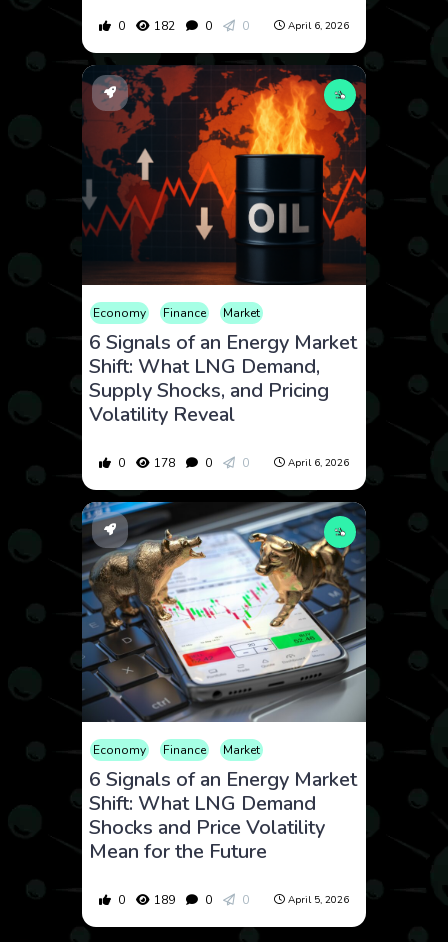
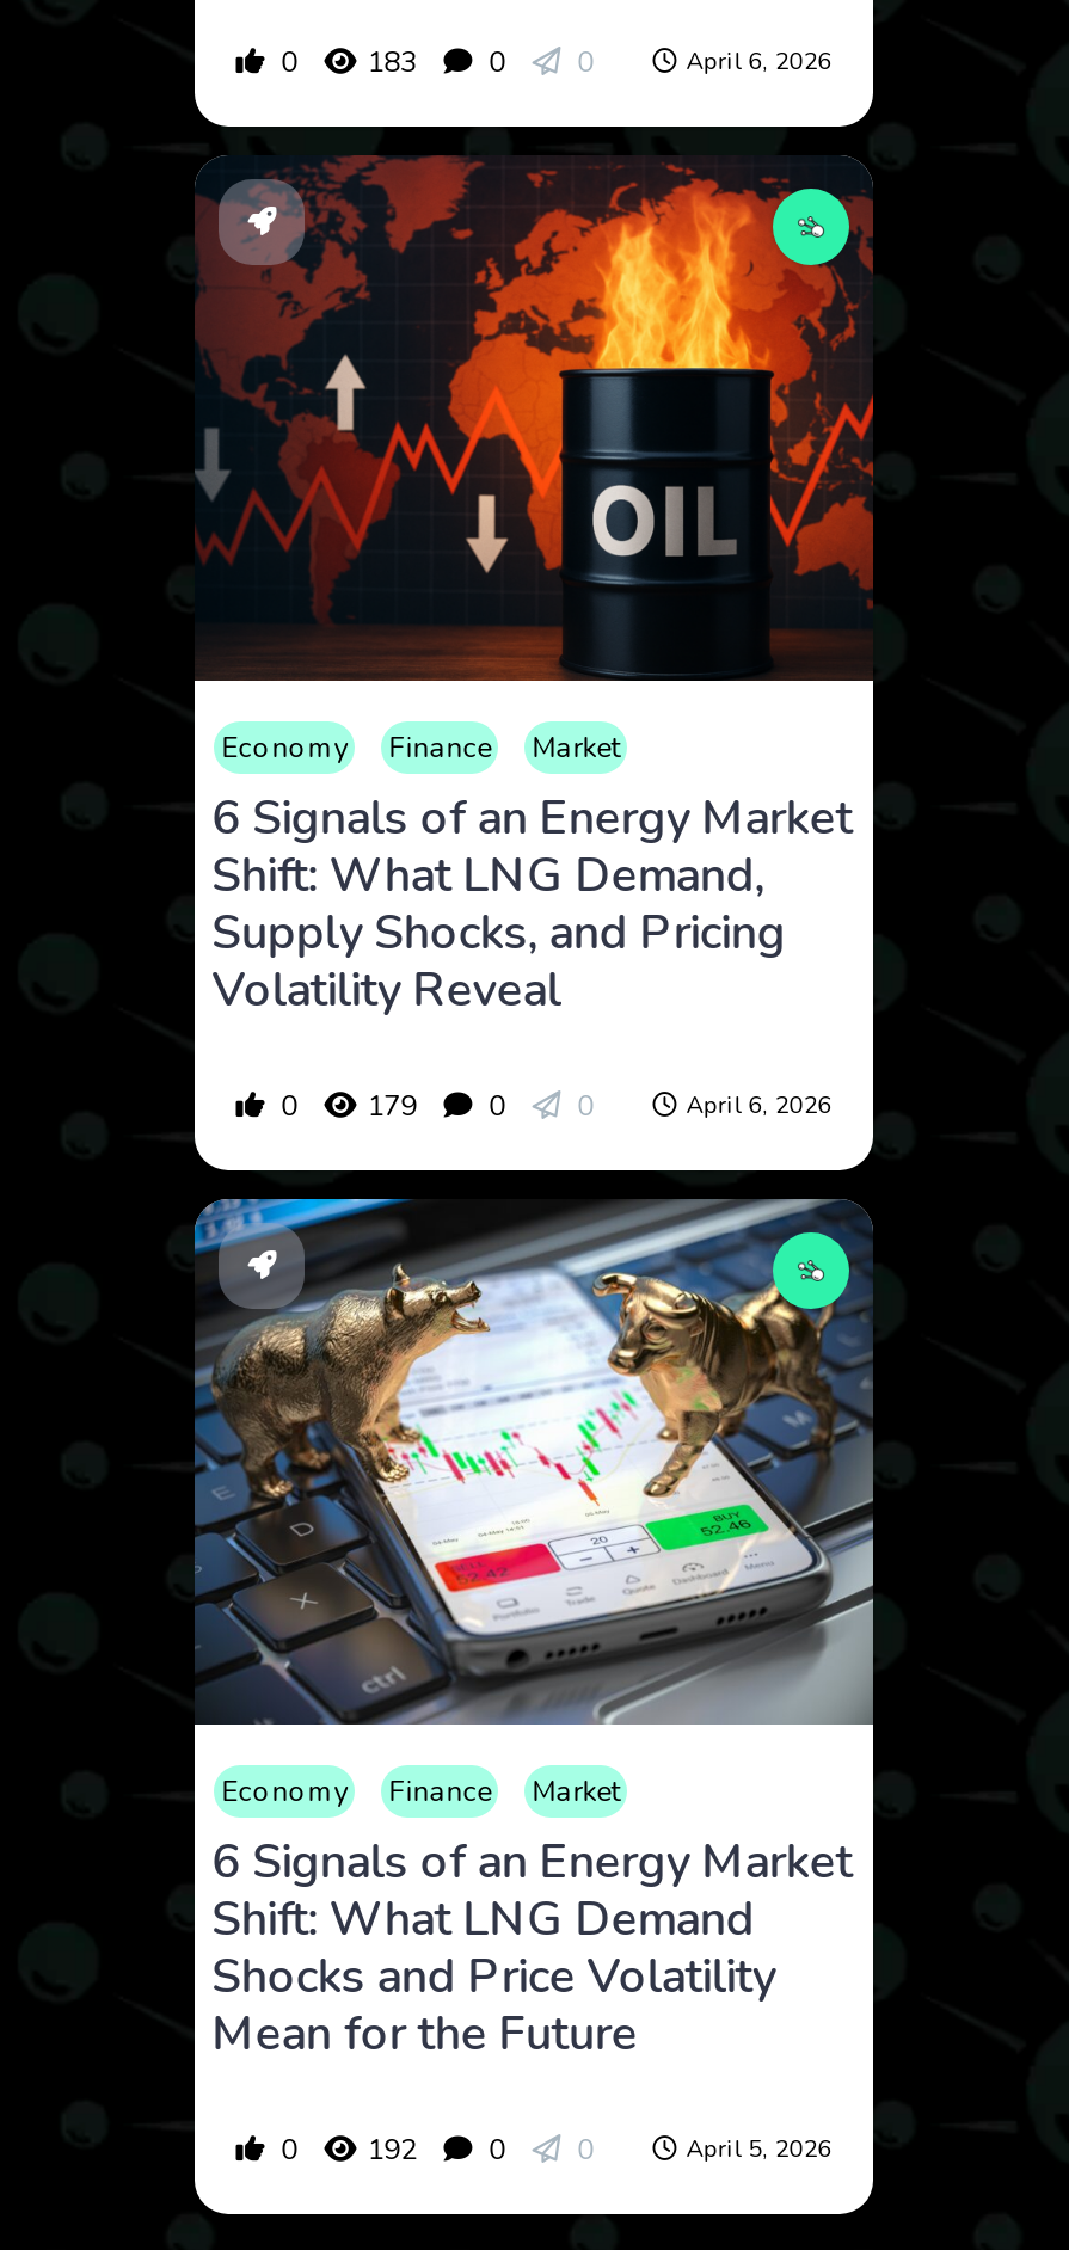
[115,18,249,34] 0 182 0 0 -> [274,43,594,81] 0 183 0 0
[115,455,249,471] 0 178 0 0 -> [274,1087,594,1125] 0 179 0 0
[115,892,249,908] 0 189 0 0 -> [274,2131,594,2169] 0 192 0 0

